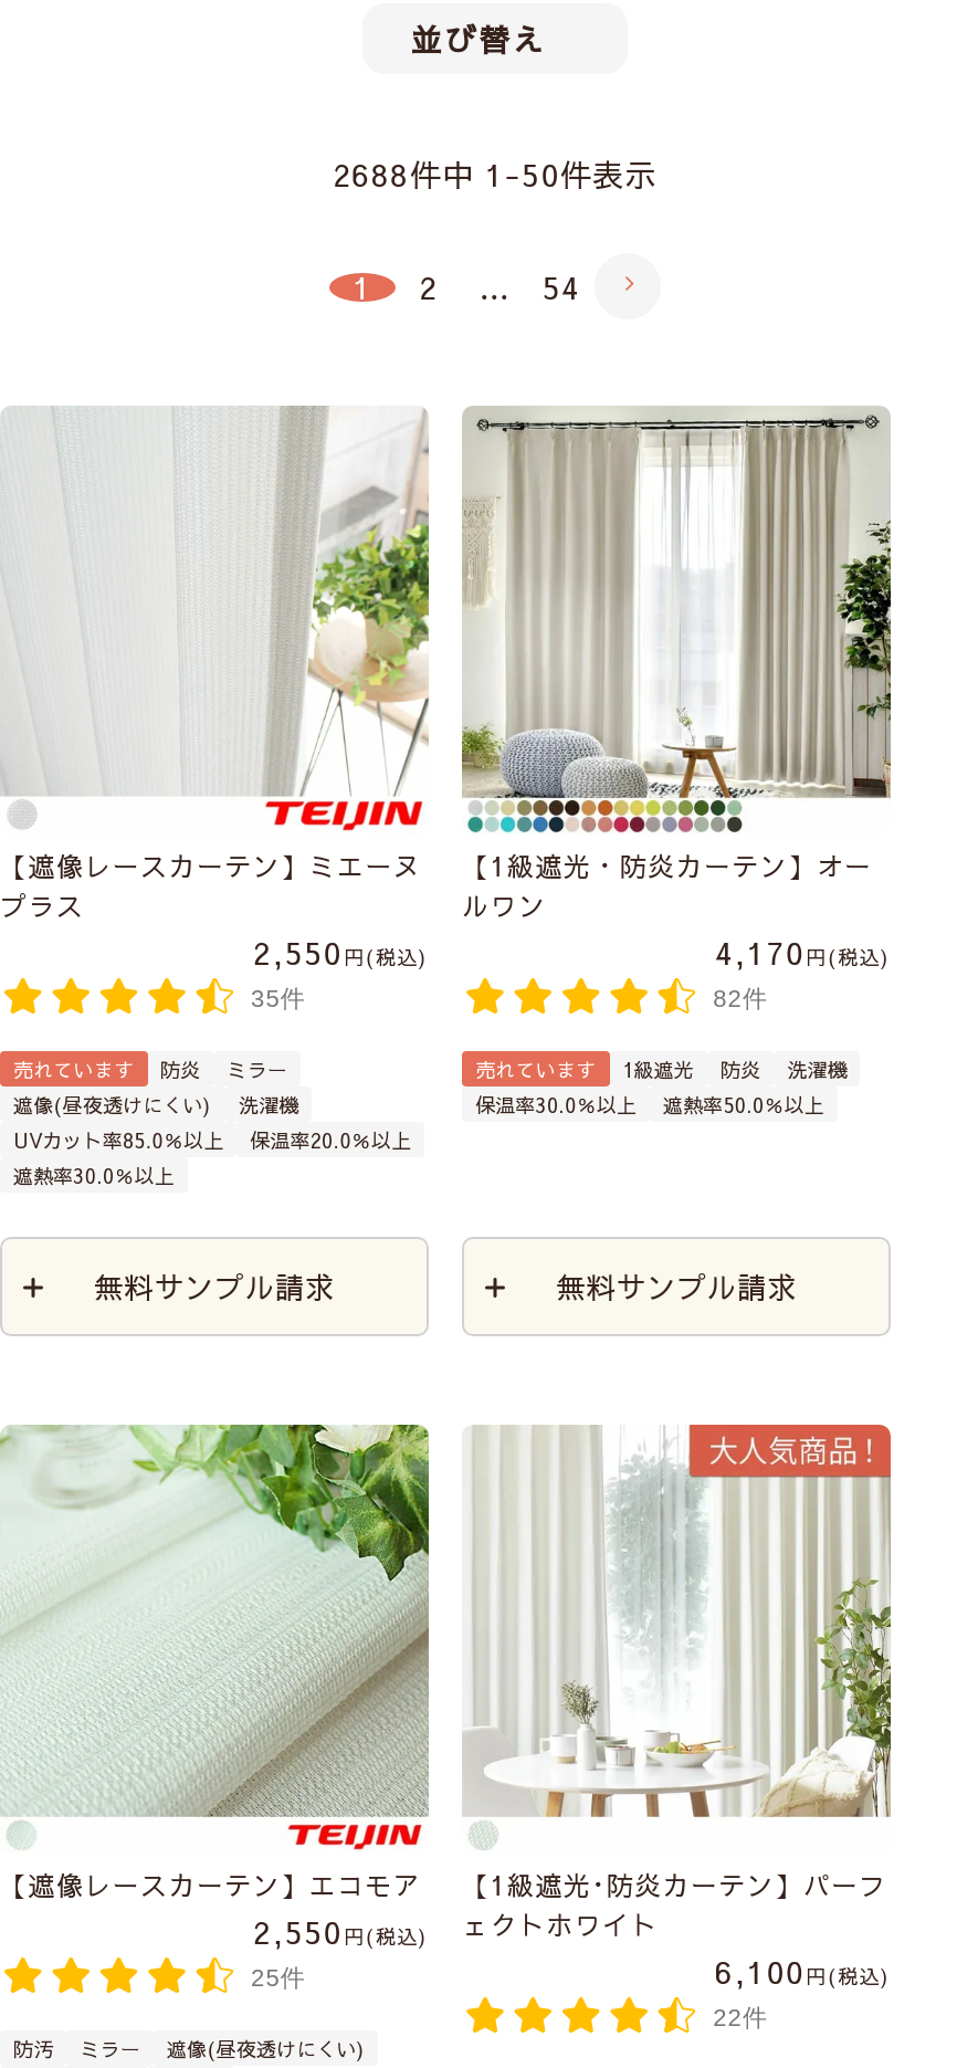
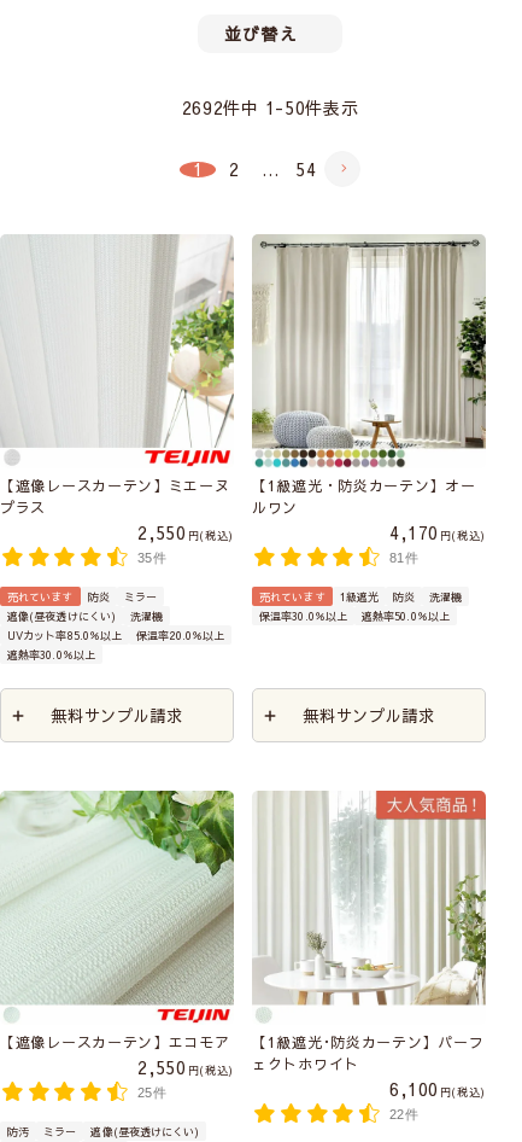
[333,151,657,196] 2688件中 1 -50件表示 -> [182,95,359,120] 2692件中 1 -50件表示
[713,985,768,1012] 82件 -> [389,551,419,565] 81件

